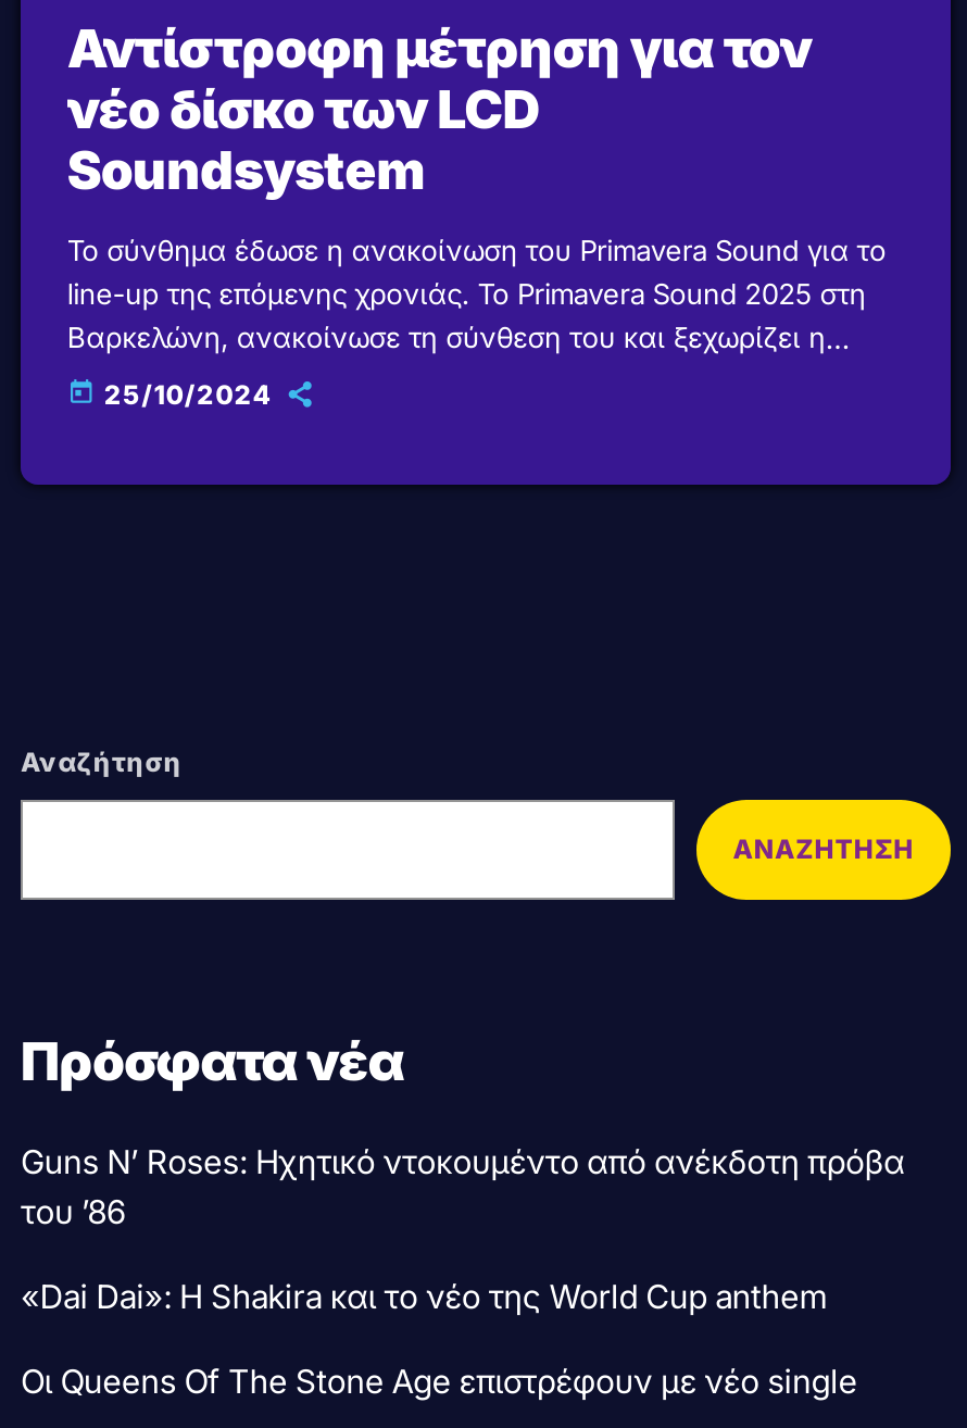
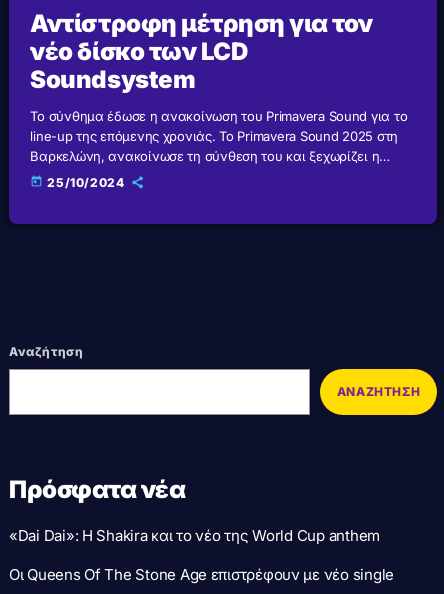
[21,1141,904,1232] Guns N’ Roses: Ηχητικό ντοκουμέντο από ανέκδοτη πρόβα | του ’86 -> none

